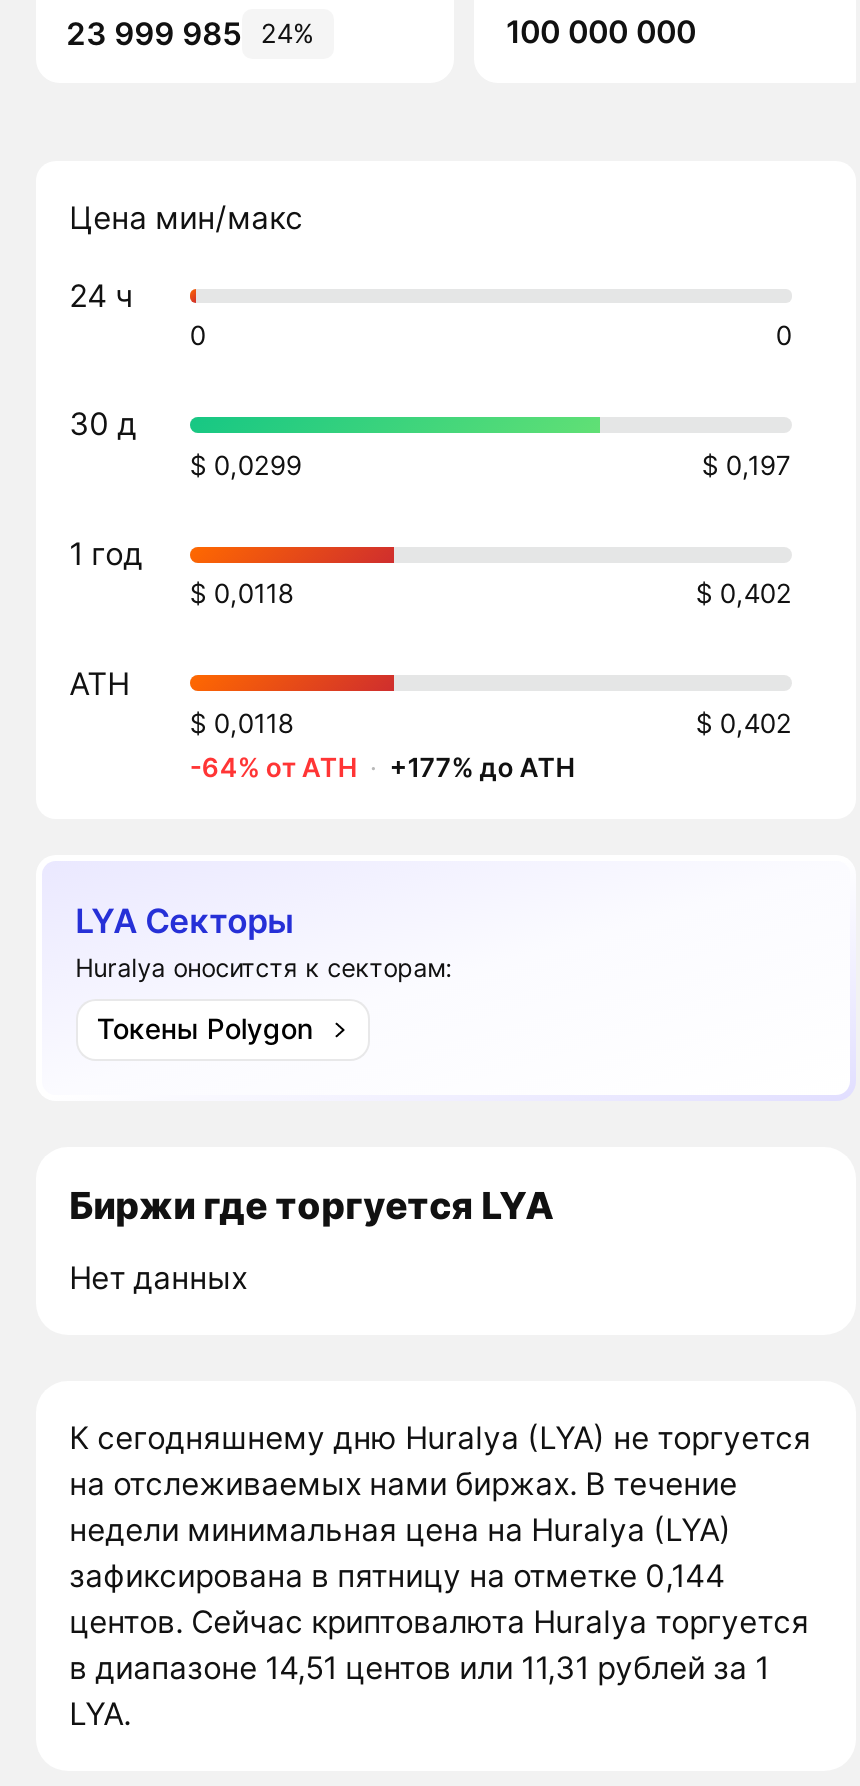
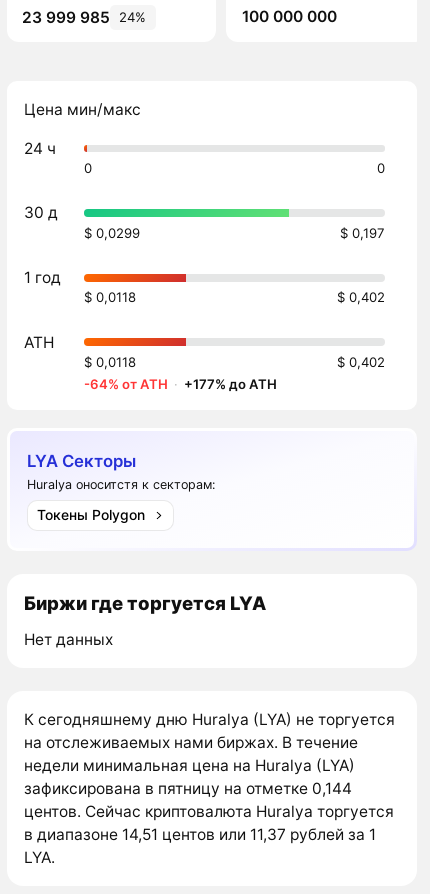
[69,1650,769,1688] в диапазоне 14,51 центов или 11,31 рублей за 1 -> [24,825,376,844] в диапазоне 14,51 центов или 11,37 рублей за 1

